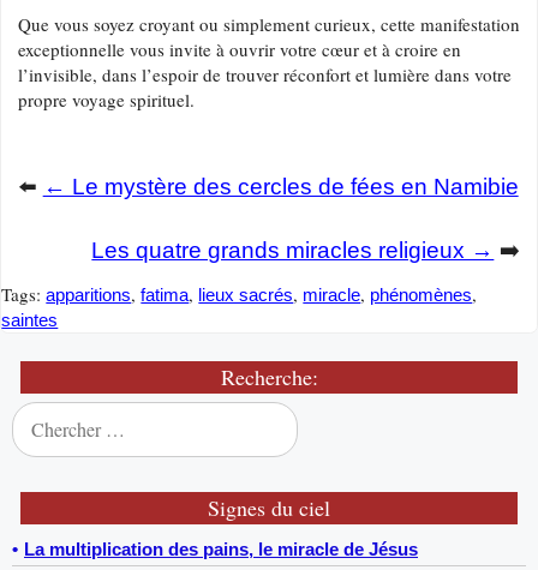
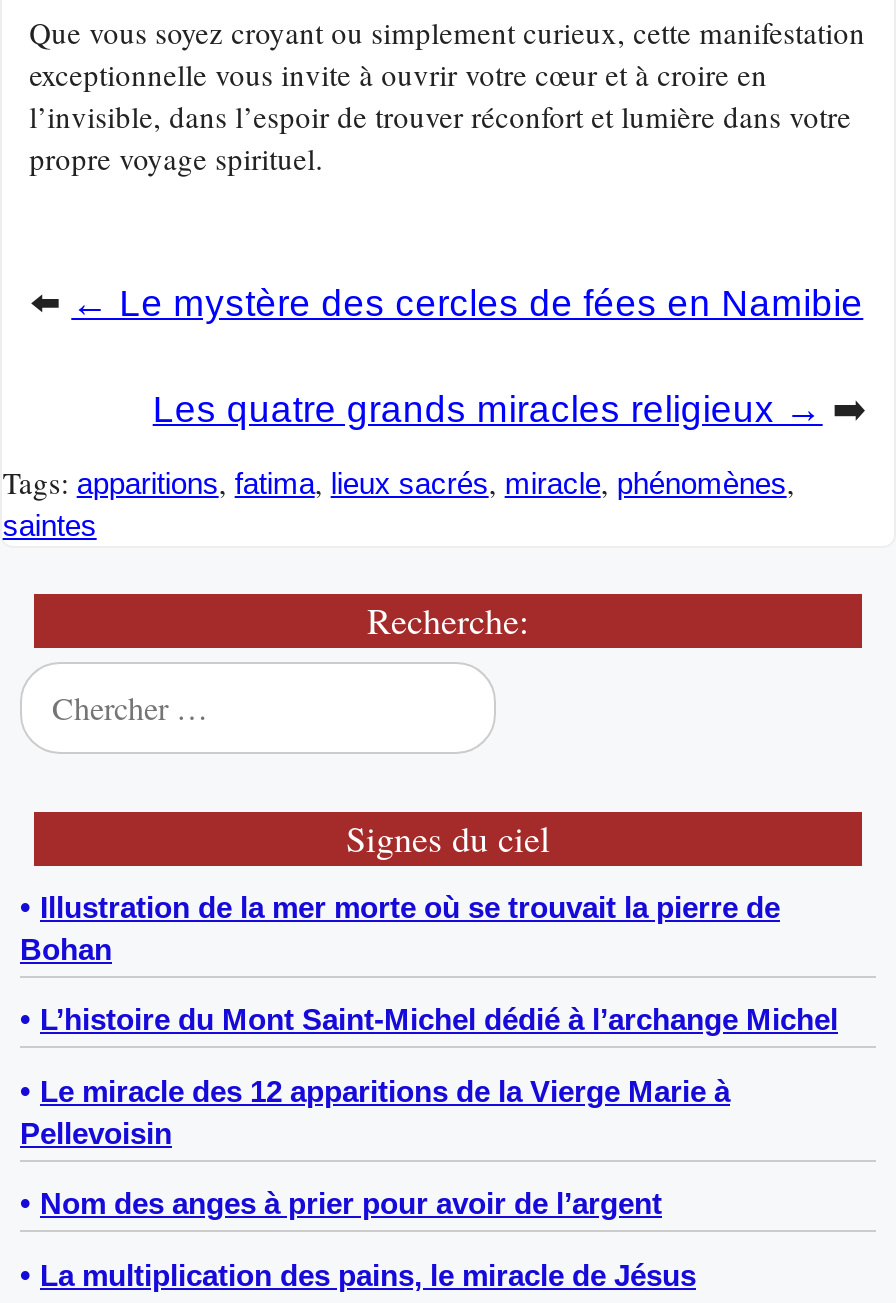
none -> [20,890,838,1221] Illustration de la mer morte où se trouvait la pierre de | Bohan | L’histoire du Mont Saint-Michel dédié à l’archange Michel | Le miracle des 12 apparitions de la Vierge Marie à | Pellevoisin | Nom des anges à prier pour avoir de l’argent

